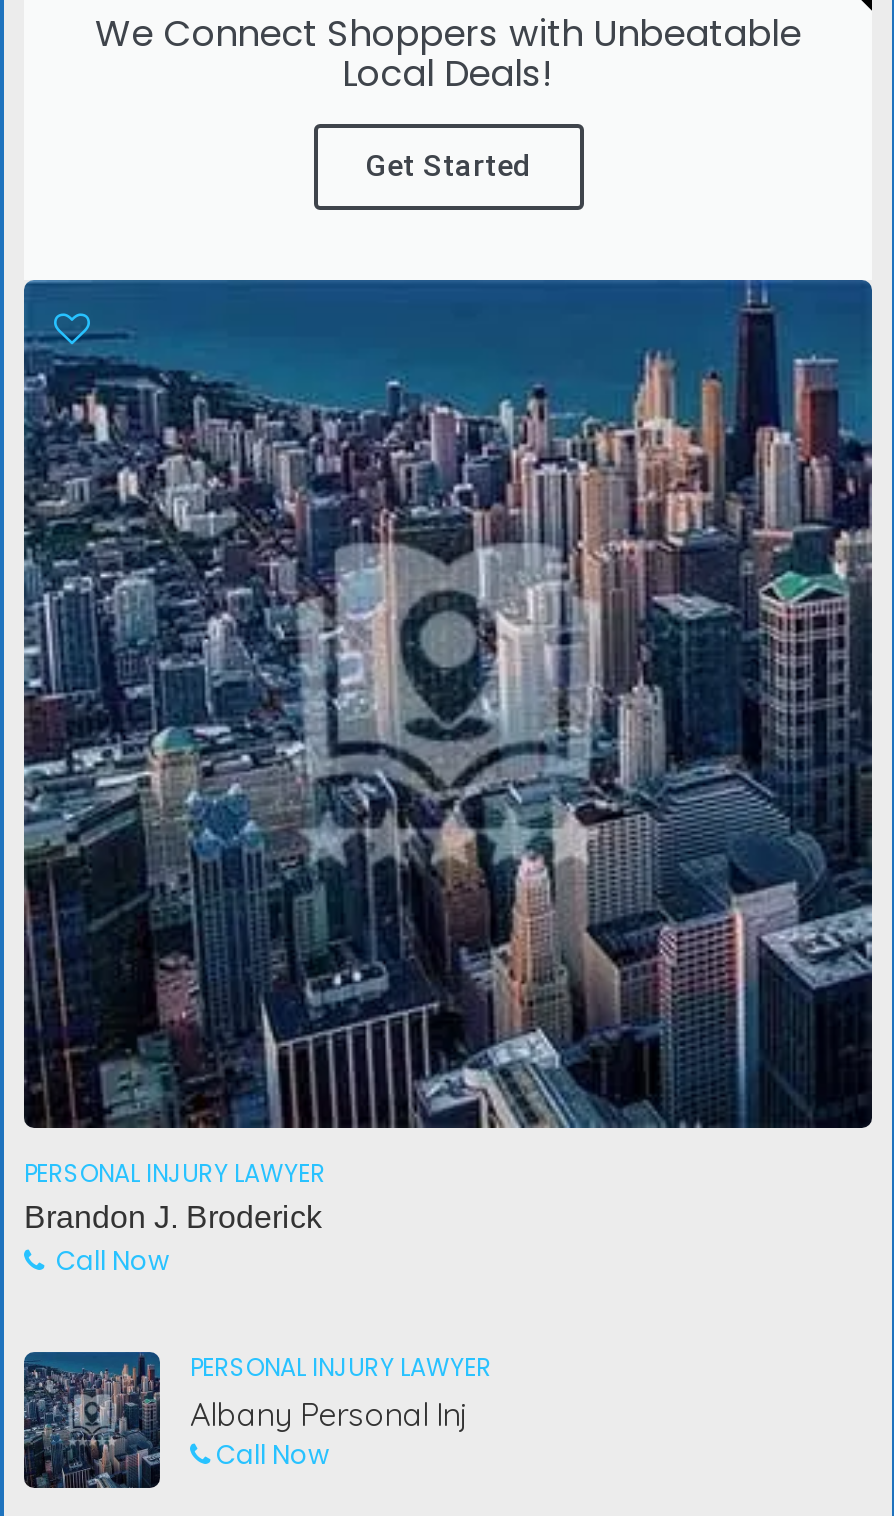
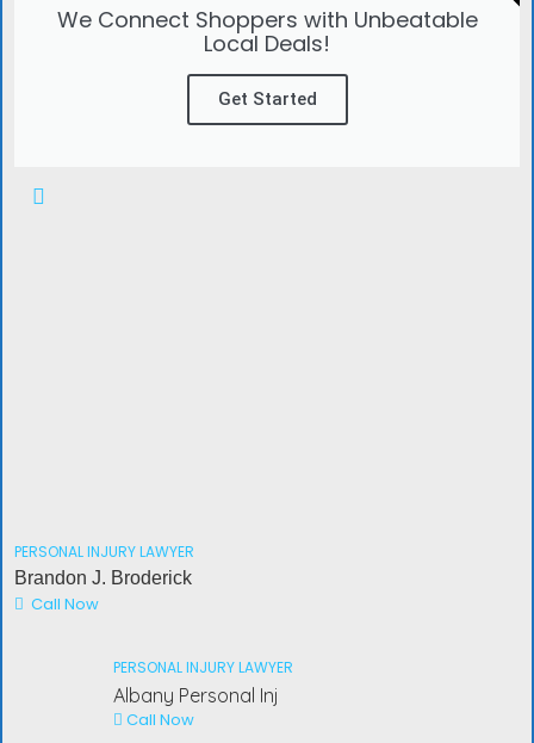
[22,278,874,1130] [image] -> none
[22,1350,162,1490] [image] -> none

